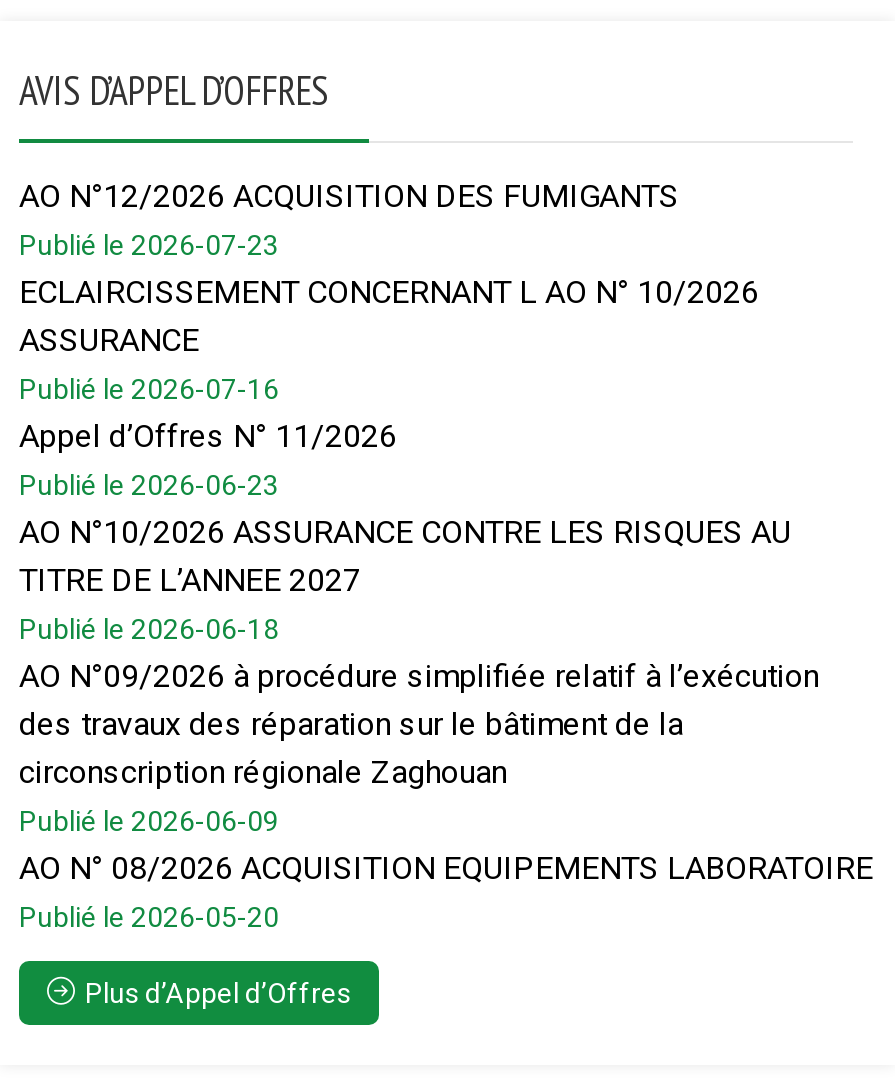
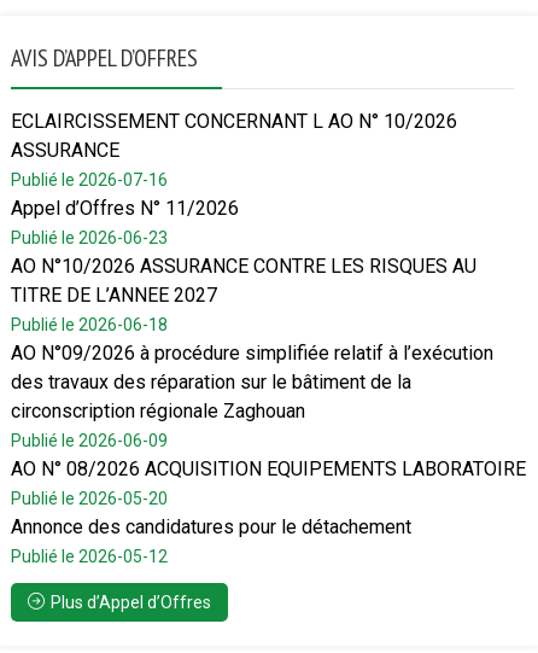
[19,177,679,261] AO N°12/2026 ACQUISITION DES FUMIGANTS | Publié le 2026-07-23 -> none
moved [19,273,873,933] -> [11,110,526,508]: ECLAIRCISSEMENT CONCERNANT L AO N° 10/2026 | ASSURANCE | Publié le 2026-07-16 | ... | AO N° 08/2026 ACQUISITION EQUIPEMENTS LABORATOIRE | Publié le 2026-05-20
none -> [11,515,411,566] Annonce des candidatures pour le détachement | Publié le 2026-05-12

